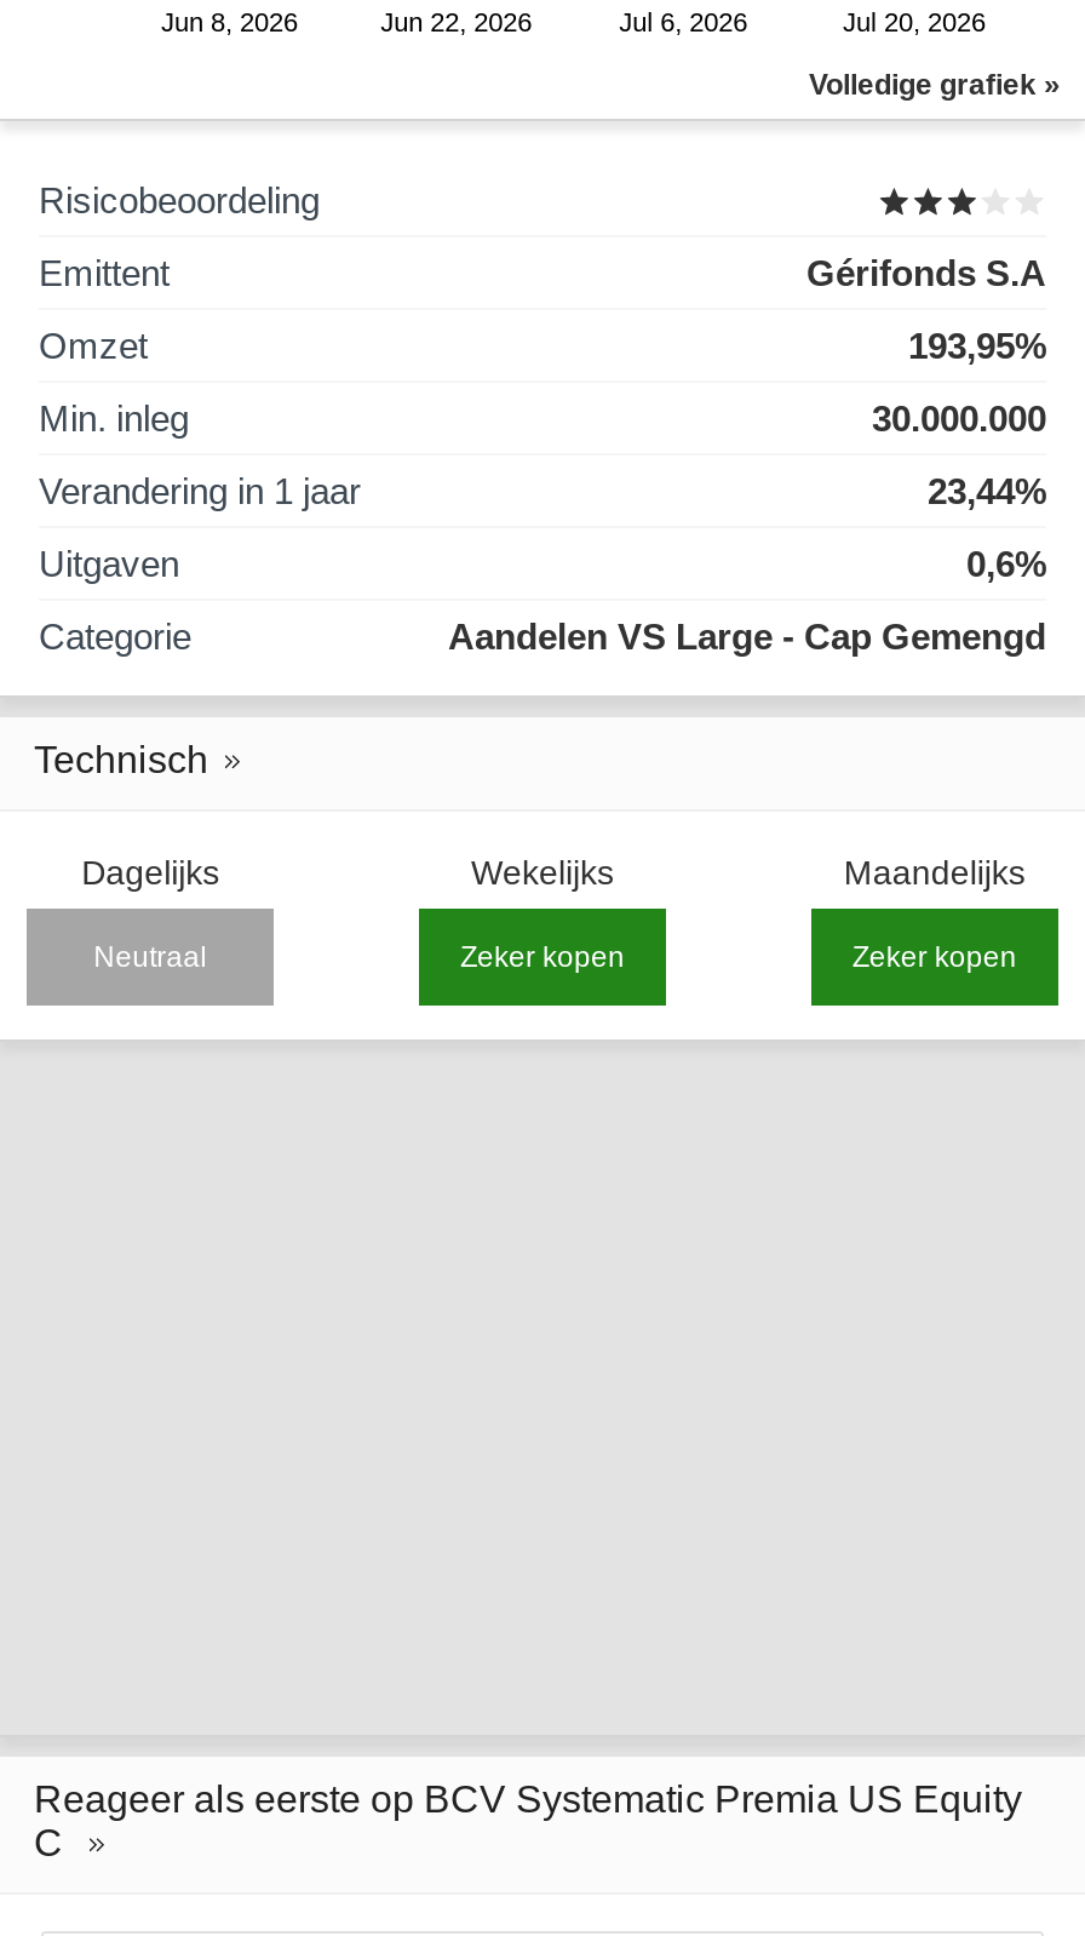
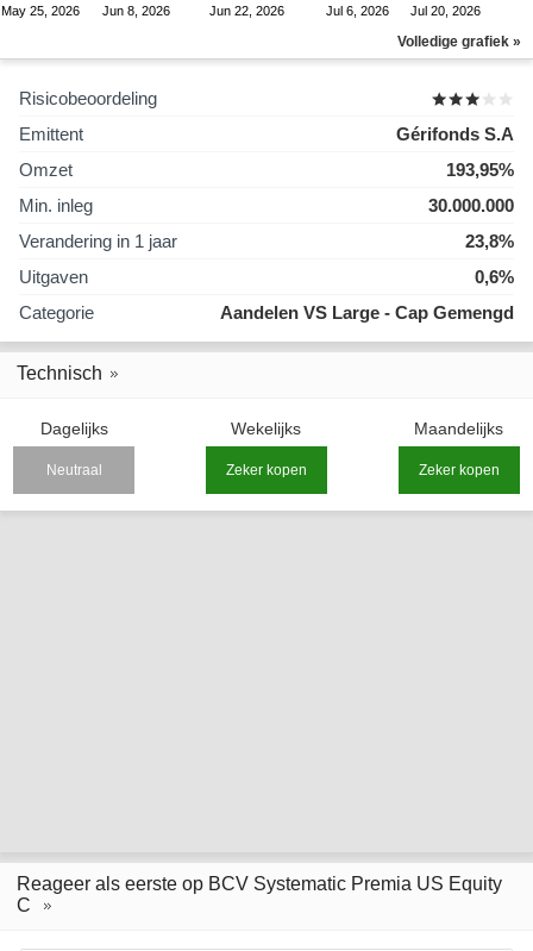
none -> [1,4,80,18] May 25, 2026
[928,470,1046,512] 23,44% -> [465,231,514,251] 23,8%

